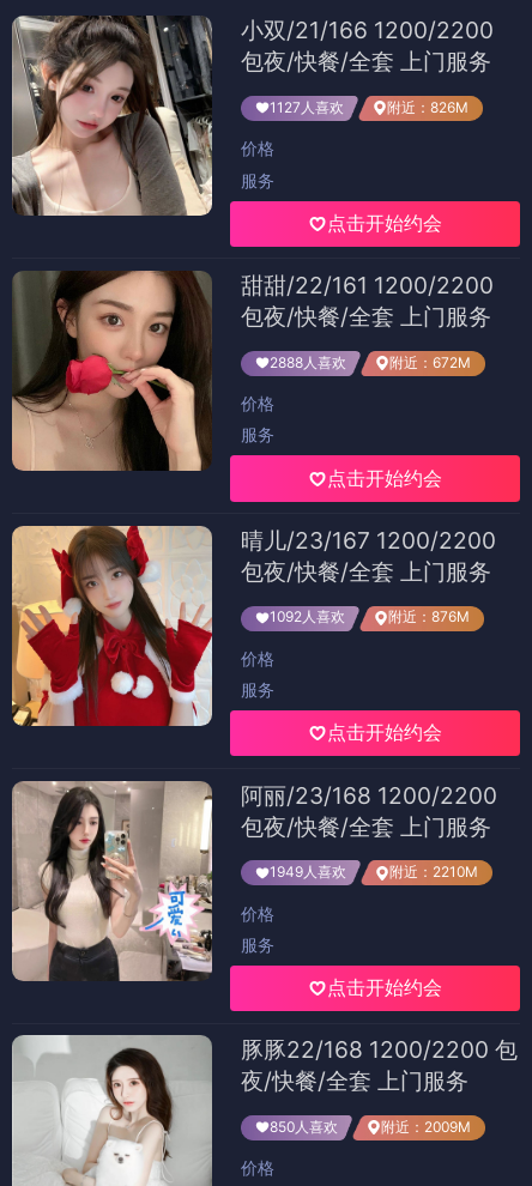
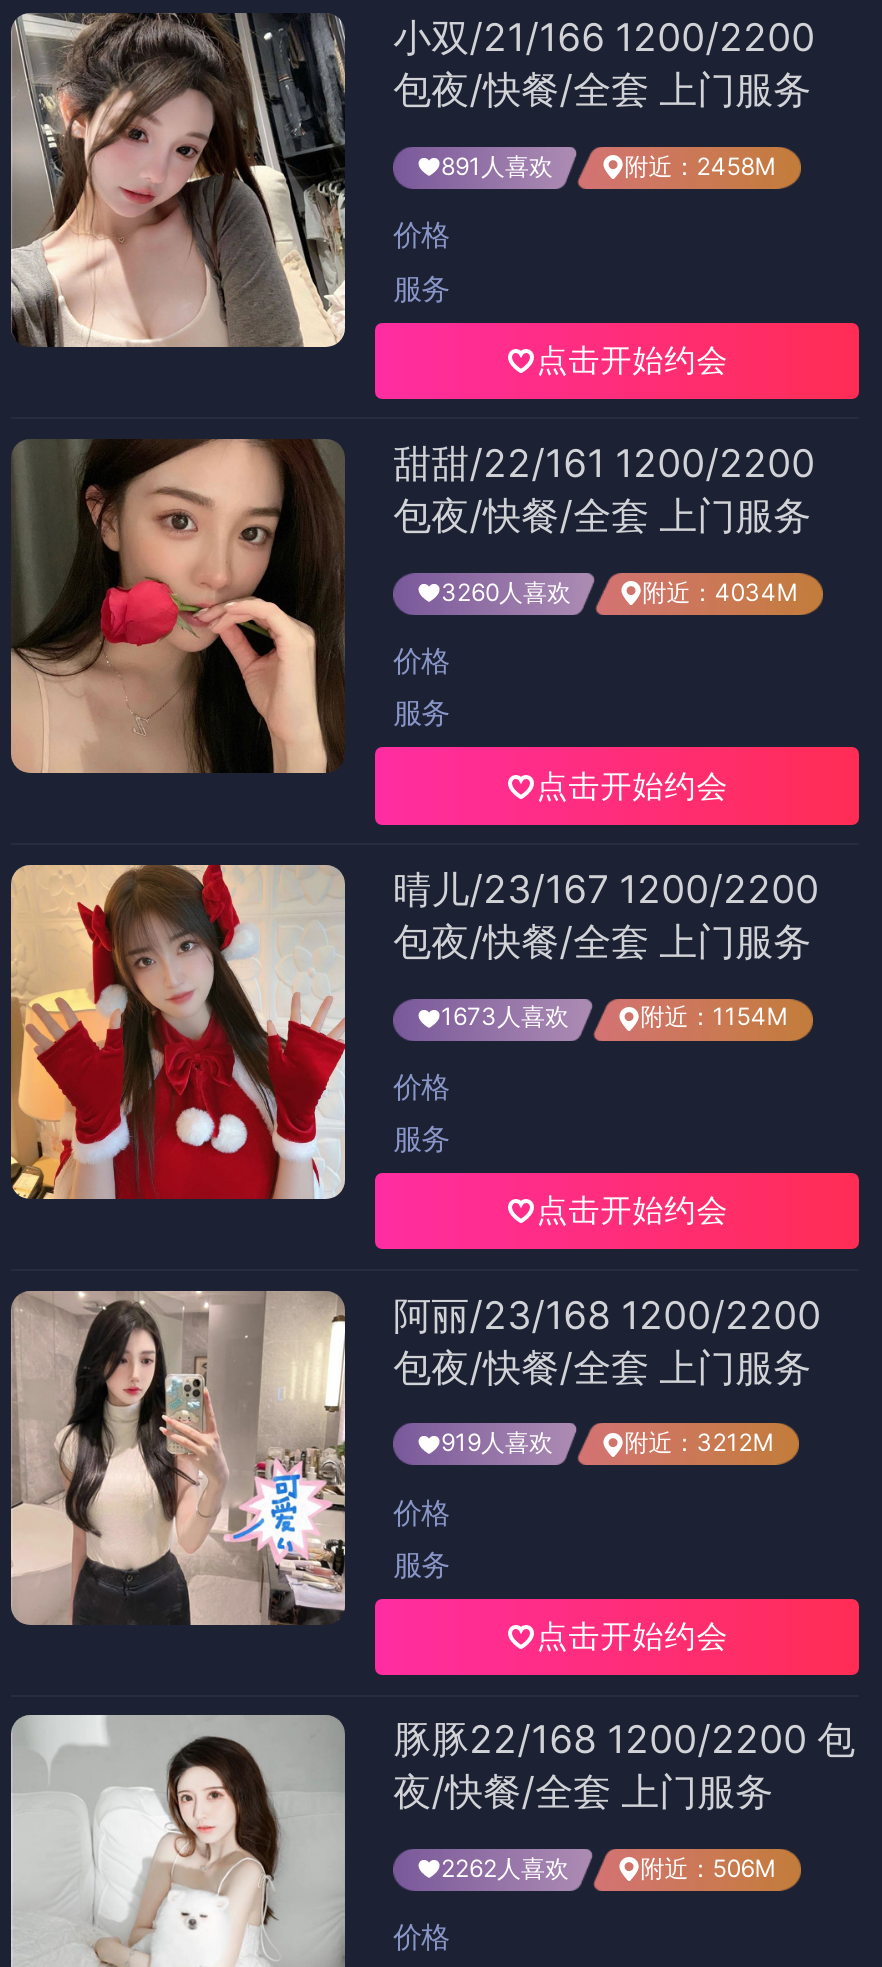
[269,98,344,116] 1127人喜欢 -> [441,151,553,181] 891人喜欢
[387,98,468,116] 附近：826M -> [625,151,777,181] 附近：2458M
[269,353,346,371] 2888人喜欢 -> [441,576,571,606] 3260人喜欢
[389,353,471,371] 附近：672M -> [643,576,799,606] 附近：4034M
[269,608,345,626] 1092人喜欢 -> [441,1002,569,1032] 1673人喜欢
[388,608,469,626] 附近：876M -> [641,1002,789,1032] 附近：1154M
[269,863,346,881] 1949人喜欢 -> [441,1427,553,1457] 919人喜欢
[389,863,478,881] 附近：2210M -> [625,1427,775,1457] 附近：3212M
[269,1118,338,1136] 850人喜欢 -> [441,1853,569,1883] 2262人喜欢
[381,1118,471,1136] 附近：2009M -> [641,1853,777,1883] 附近：506M

